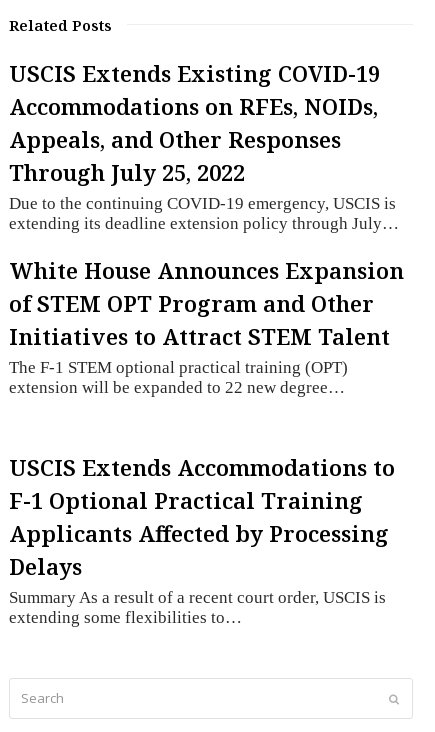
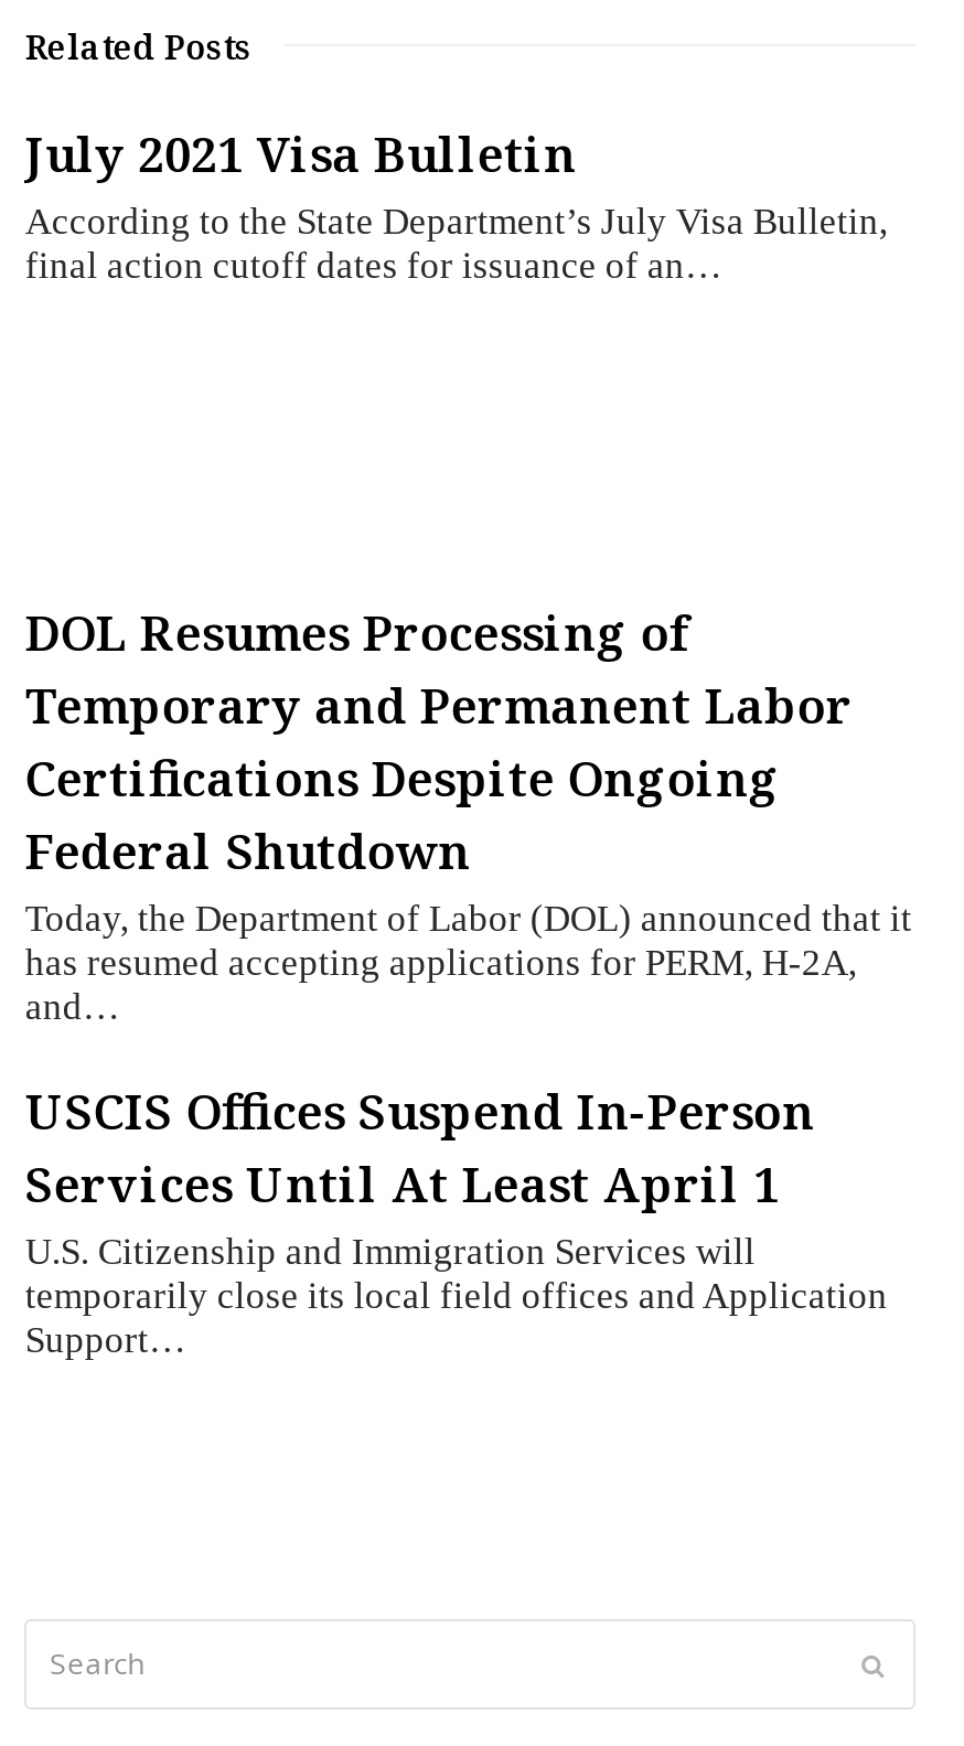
[9,58,399,233] USCIS Extends Existing COVID-19 | Accommodations on RFEs, NOIDs, | Appeals, and Other Responses | Through July 25, 2022 | Due to the continuing COVID-19 emergency, USCIS is | extending its deadline extension policy through July… -> [25,119,888,287] July 2021 Visa Bulletin | According to the State Department’s July Visa Bulletin, | final action cutoff dates for issuance of an…
[9,255,404,397] White House Announces Expansion | of STEM OPT Program and Other | Initiatives to Attract STEM Talent | The F-1 STEM optional practical training (OPT) | extension will be expanded to 22 new degree… -> [25,598,912,1028] DOL Resumes Processing of | Temporary and Permanent Labor | Certifications Despite Ongoing | Federal Shutdown | Today, the Department of Labor (DOL) announced that it | has resumed accepting applications for PERM, H-2A, | and…
[9,452,395,627] USCIS Extends Accommodations to | F-1 Optional Practical Training | Applicants Affected by Processing | Delays | Summary As a result of a recent court order, USCIS is | extending some flexibilities to… -> [25,1076,888,1361] USCIS Offices Suspend In-Person | Services Until At Least April 1 | U.S. Citizenship and Immigration Services will | temporarily close its local field offices and Application | Support…

